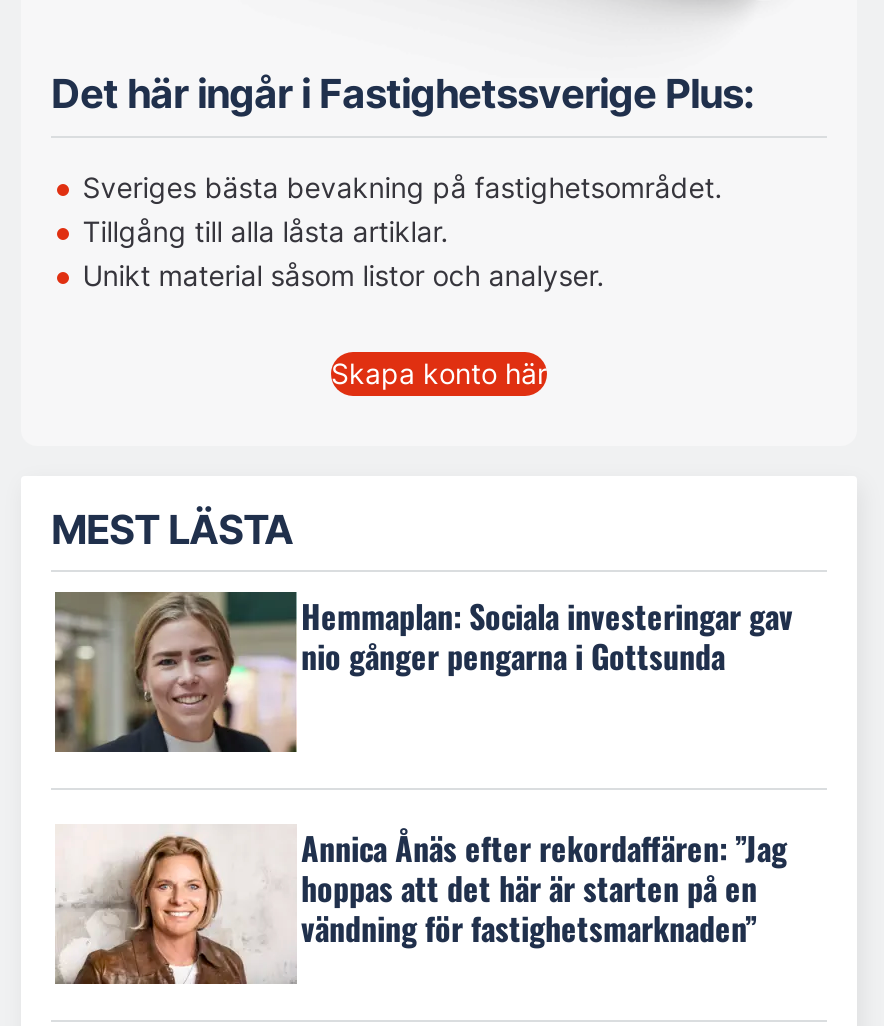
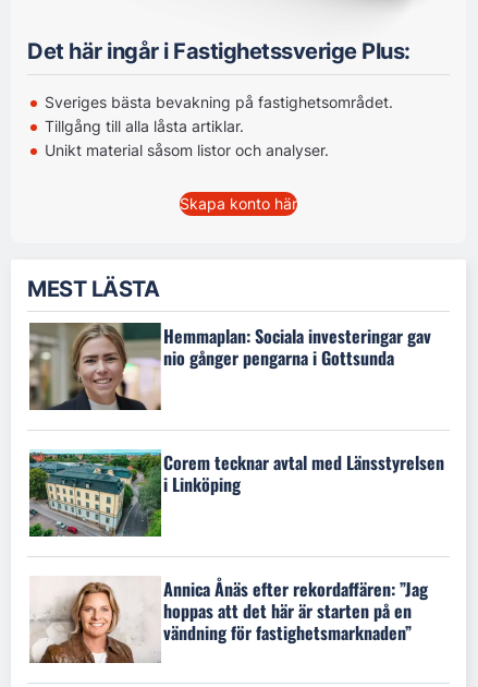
none -> [28,449,444,538] [image] | Corem tecknar avtal med Länsstyrelsen | i Linköping

